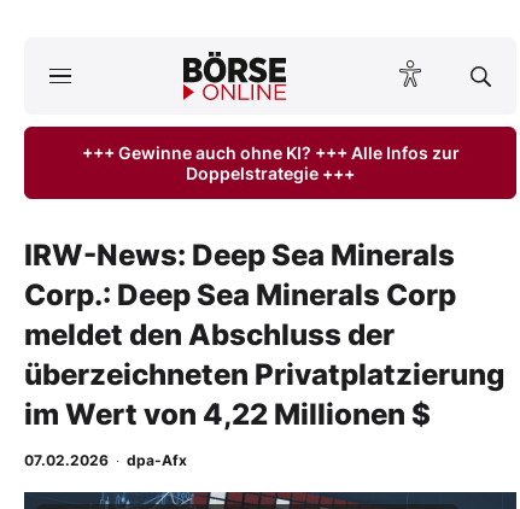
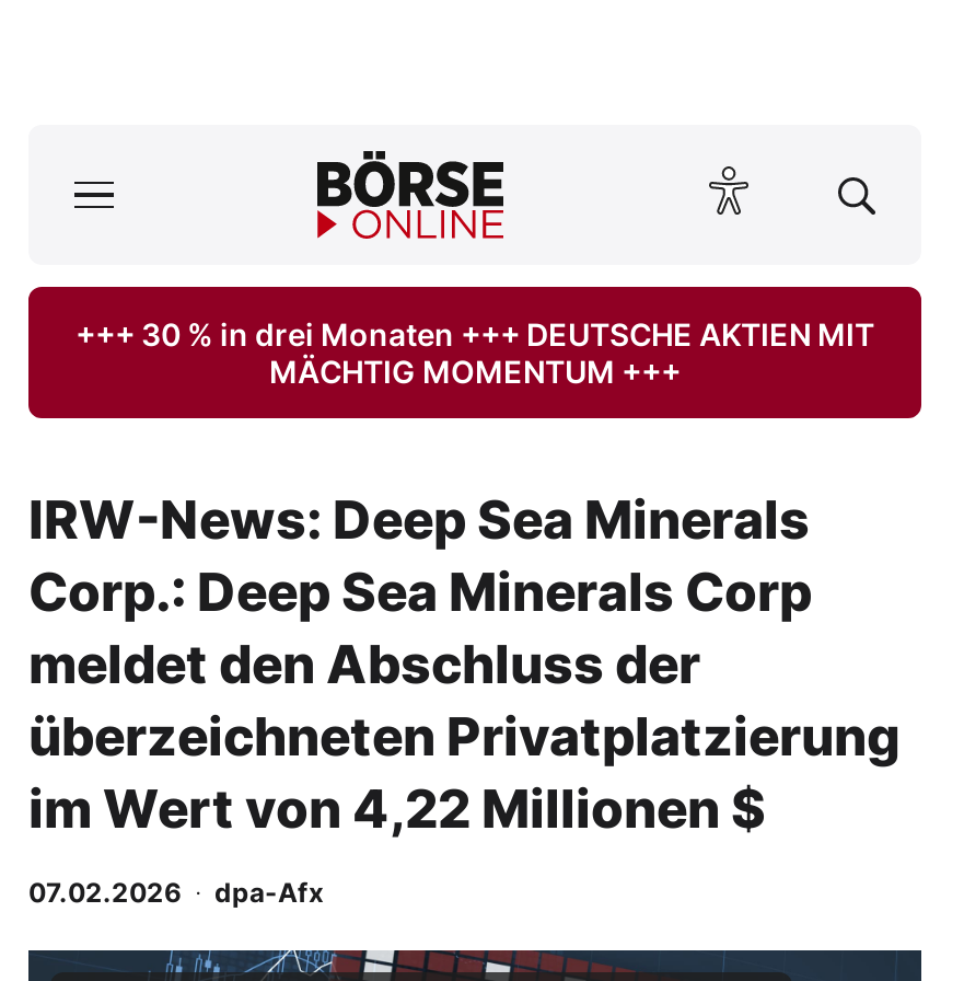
[81,142,459,183] +++ Gewinne auch ohne KI? +++ Alle Infos zur | Doppelstrategie +++ -> [76,315,874,390] +++ 30 % in drei Monaten +++ DEUTSCHE AKTIEN MIT | MÄCHTIG MOMENTUM +++

